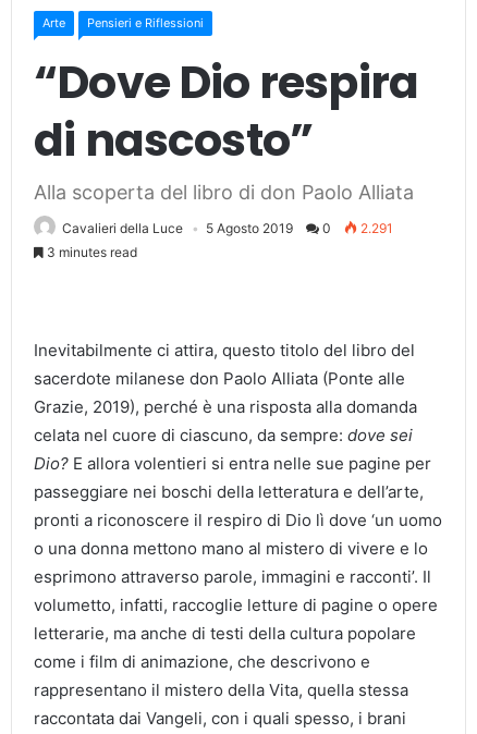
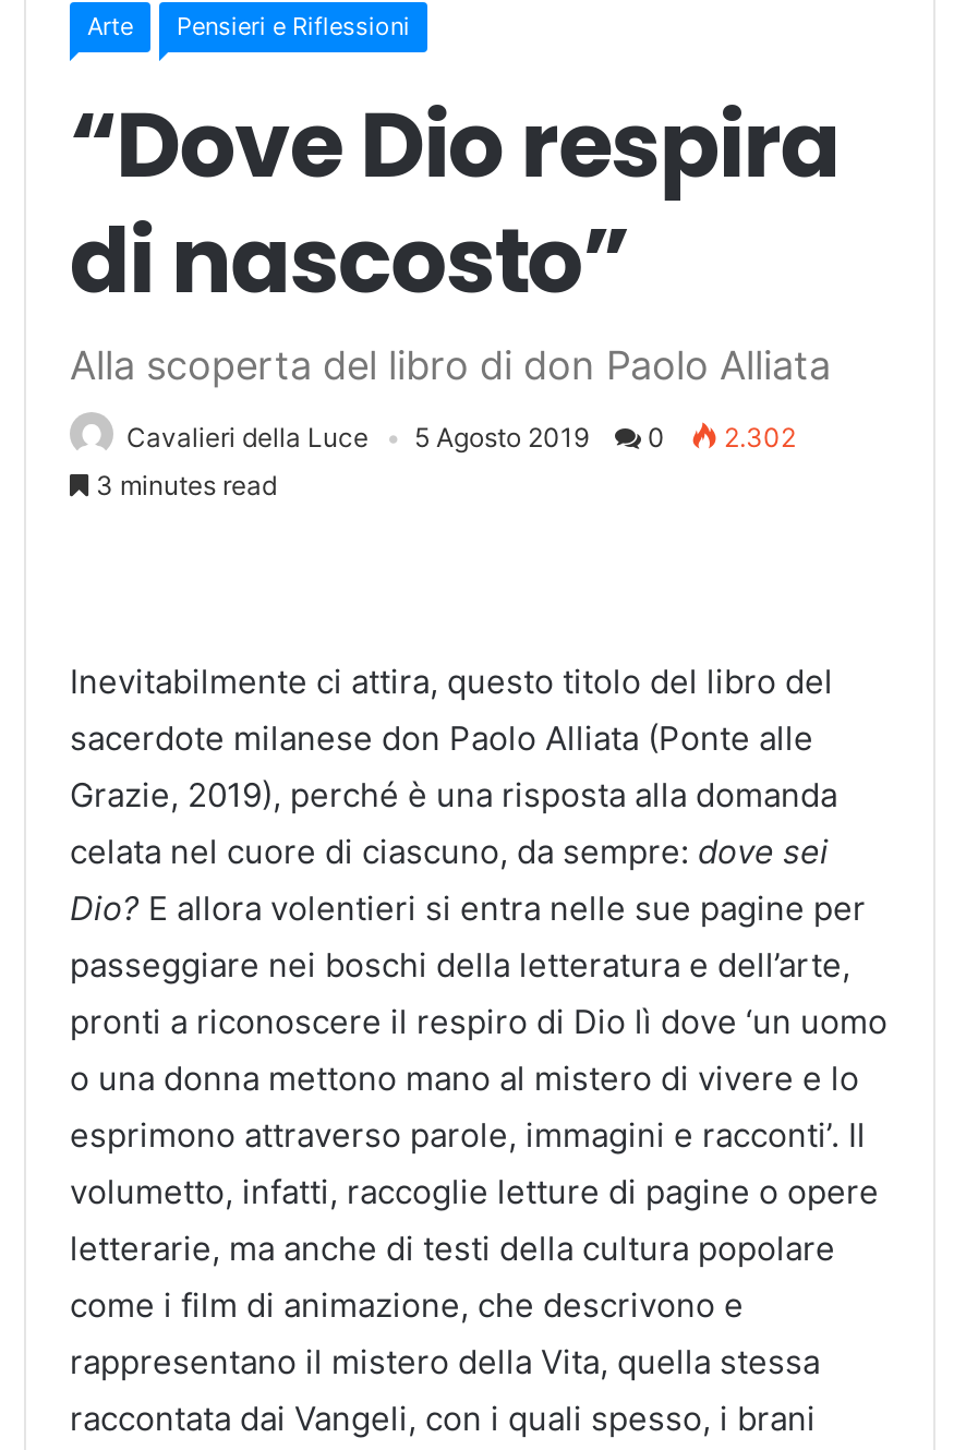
[62,220,393,236] Cavalieri della Luce 5 Agosto 2019 0 2.291 -> [126,421,796,453] Cavalieri della Luce 5 Agosto 2019 0 2.302

